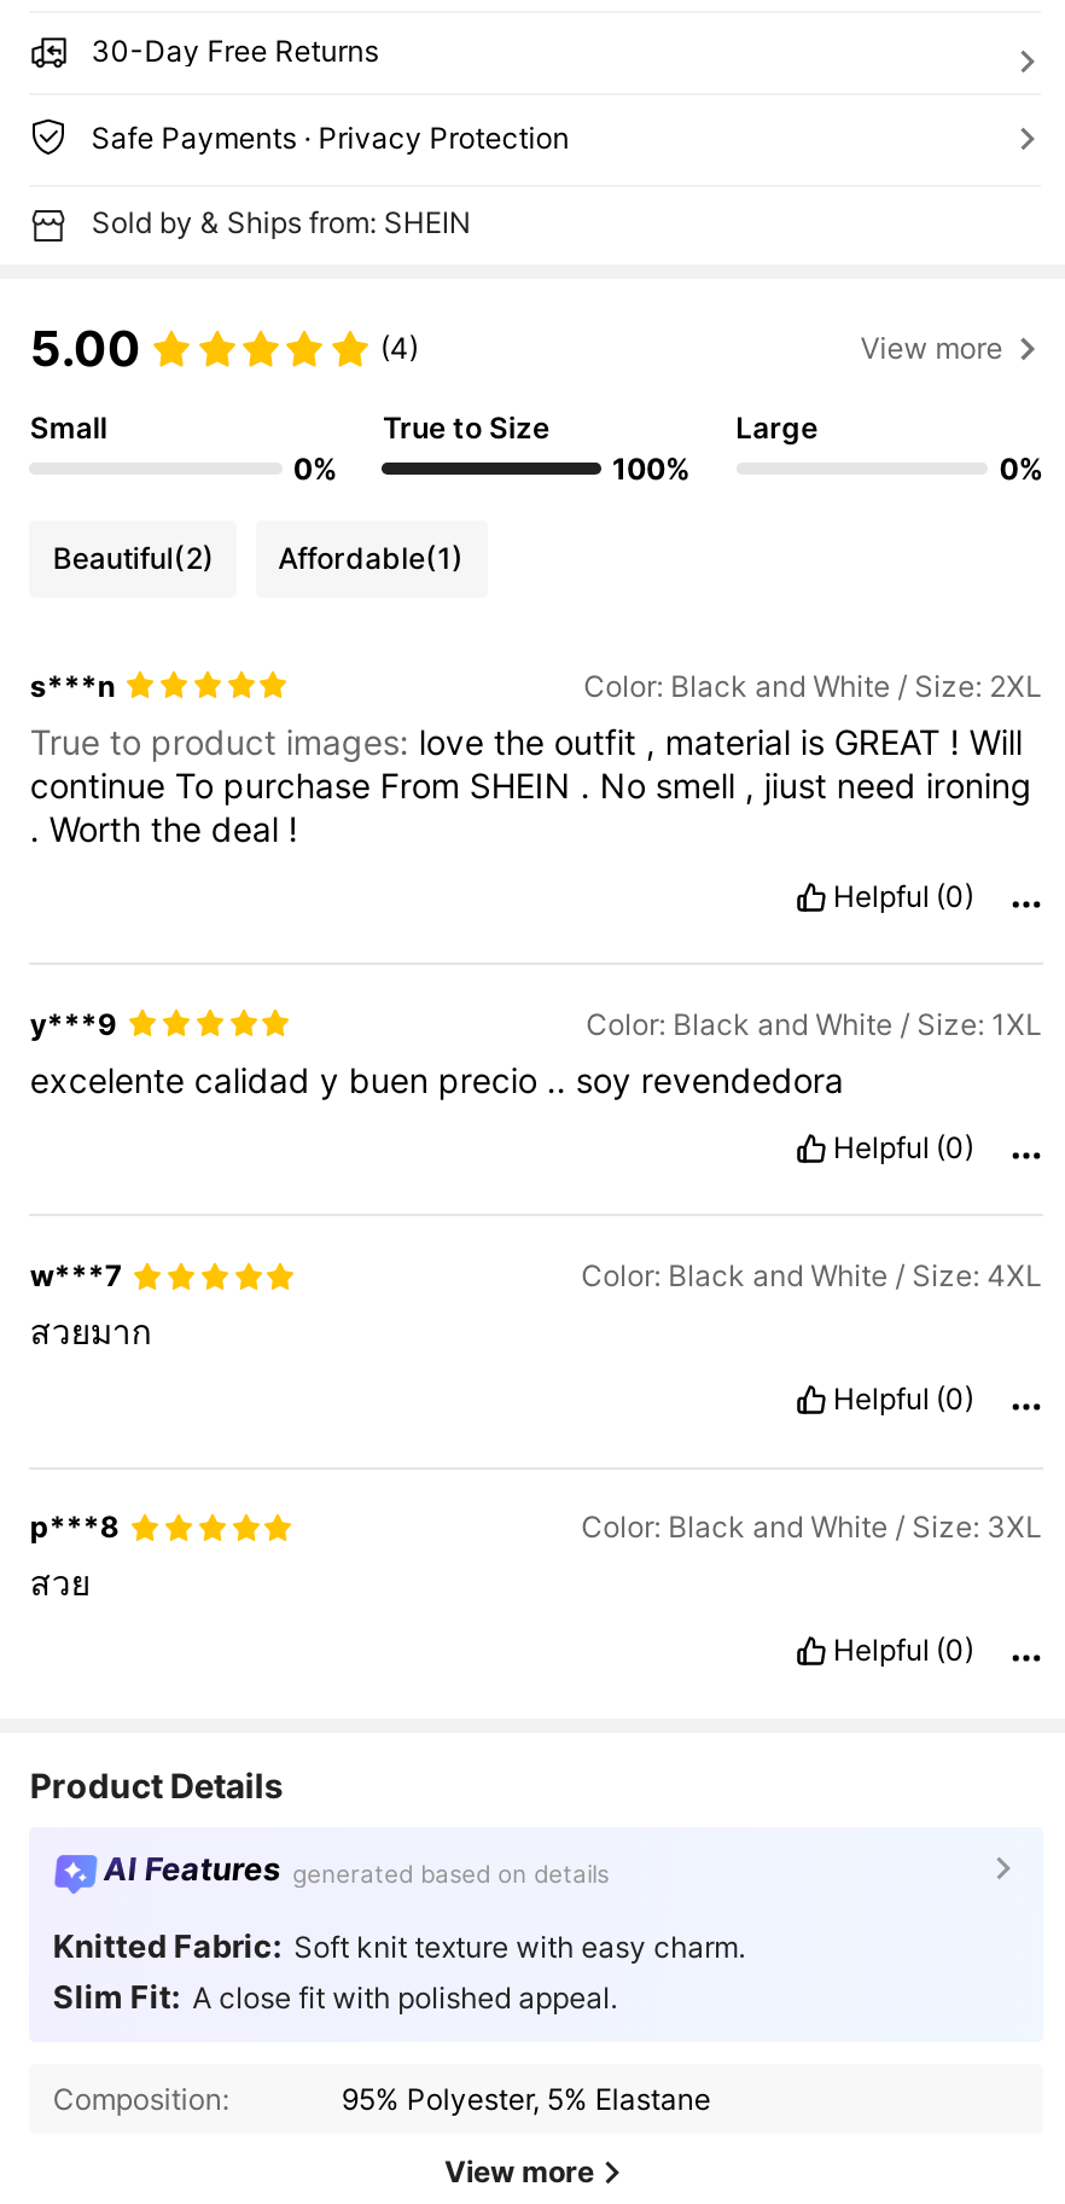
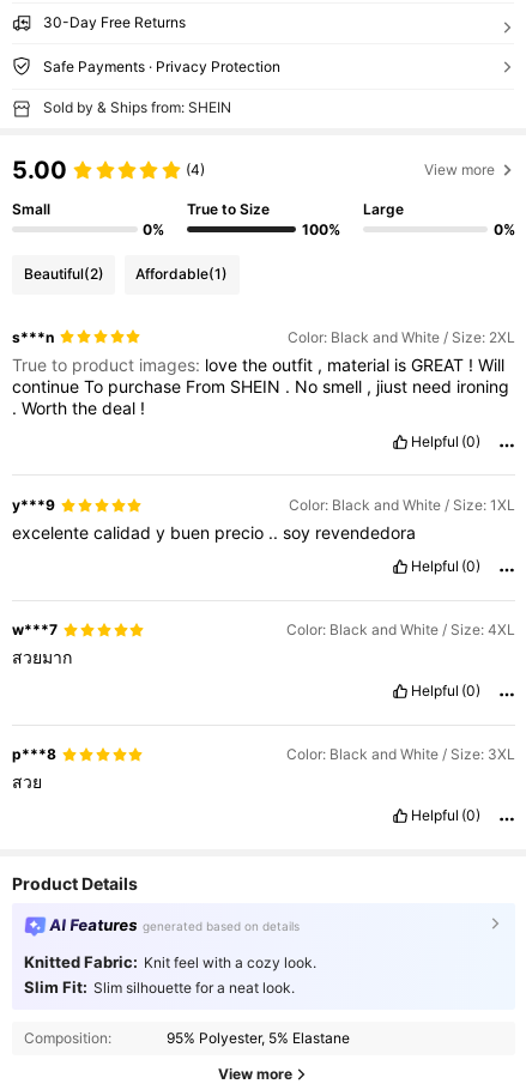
[53,1926,745,1964] Knitted Fabric: Soft knit texture with easy charm. -> [24,952,316,971] Knitted Fabric: Knit feel with a cozy look.
[53,1978,617,2017] Slim Fit: A close fit with polished appeal. -> [24,978,294,997] Slim Fit: Slim silhouette for a neat look.

